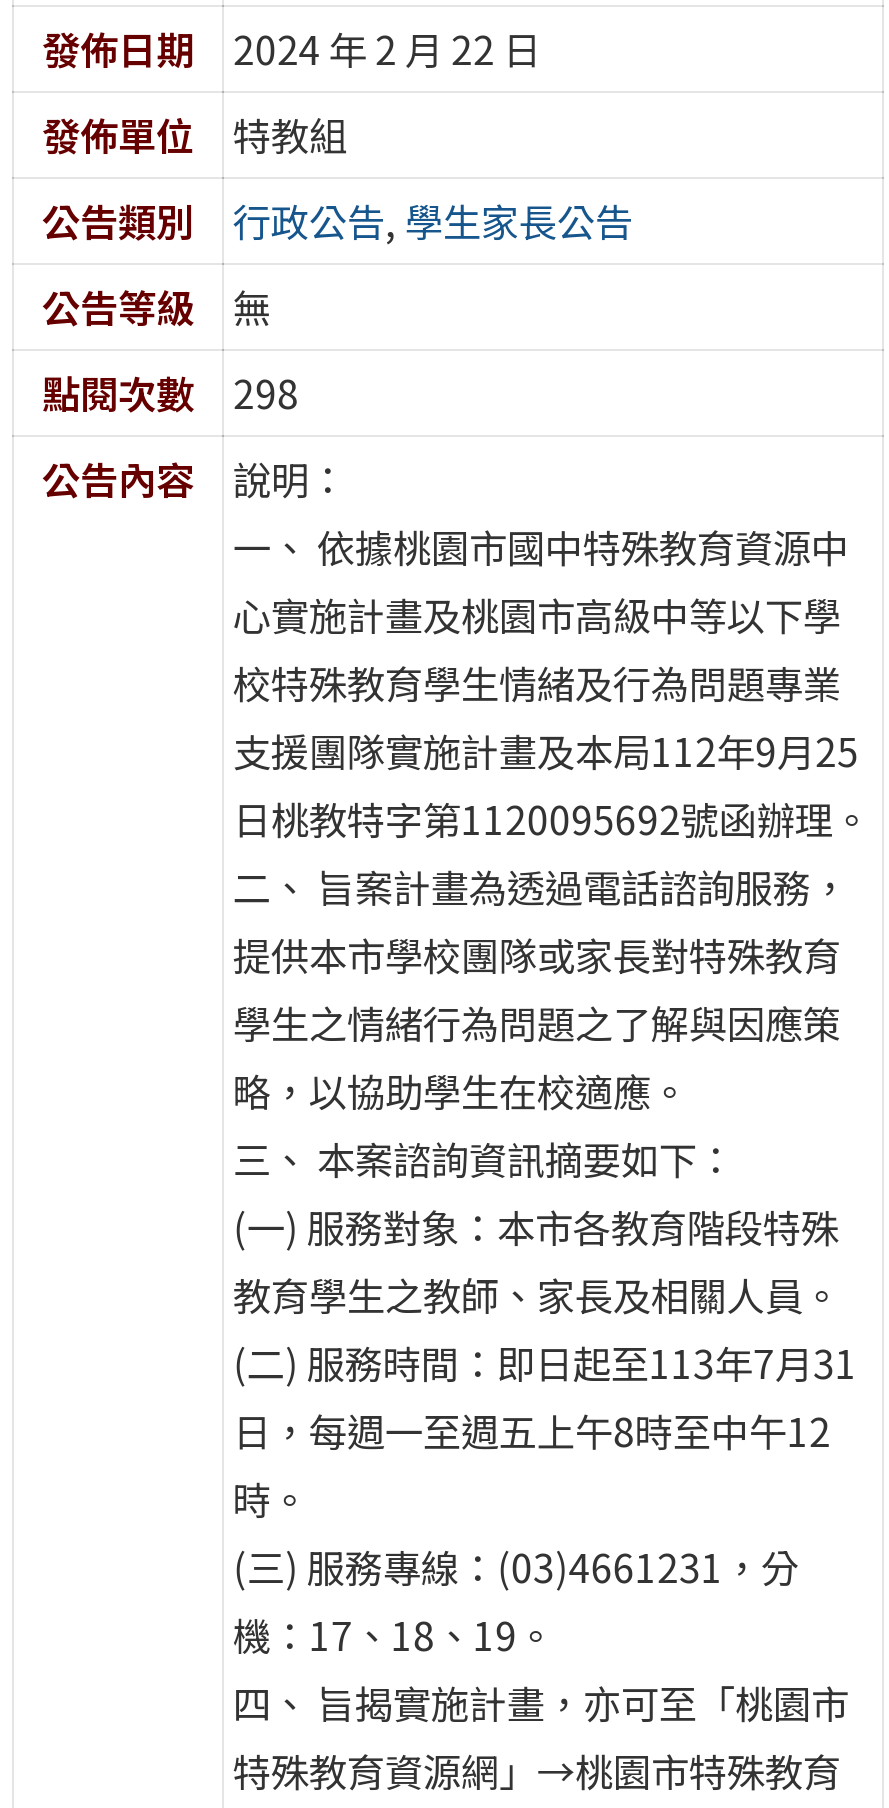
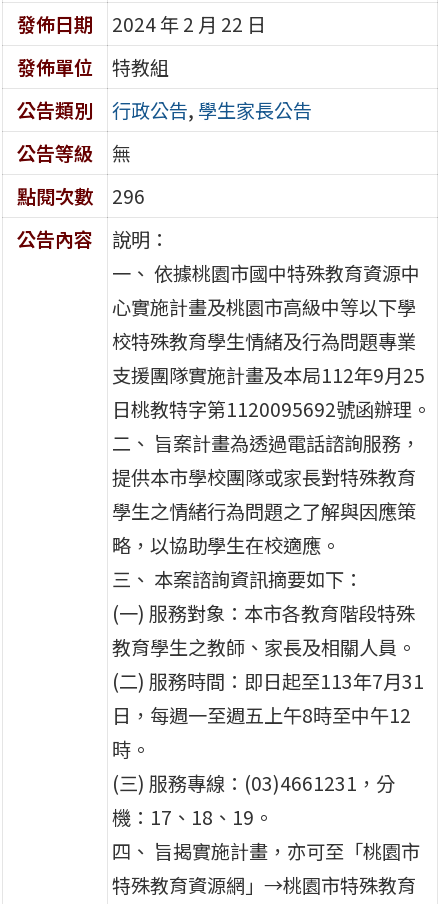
[42,365,299,421] 點閱次數 298 -> [17,182,145,210] 點閱次數 296

